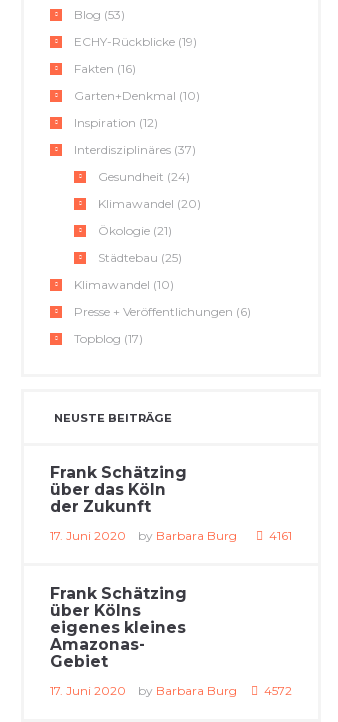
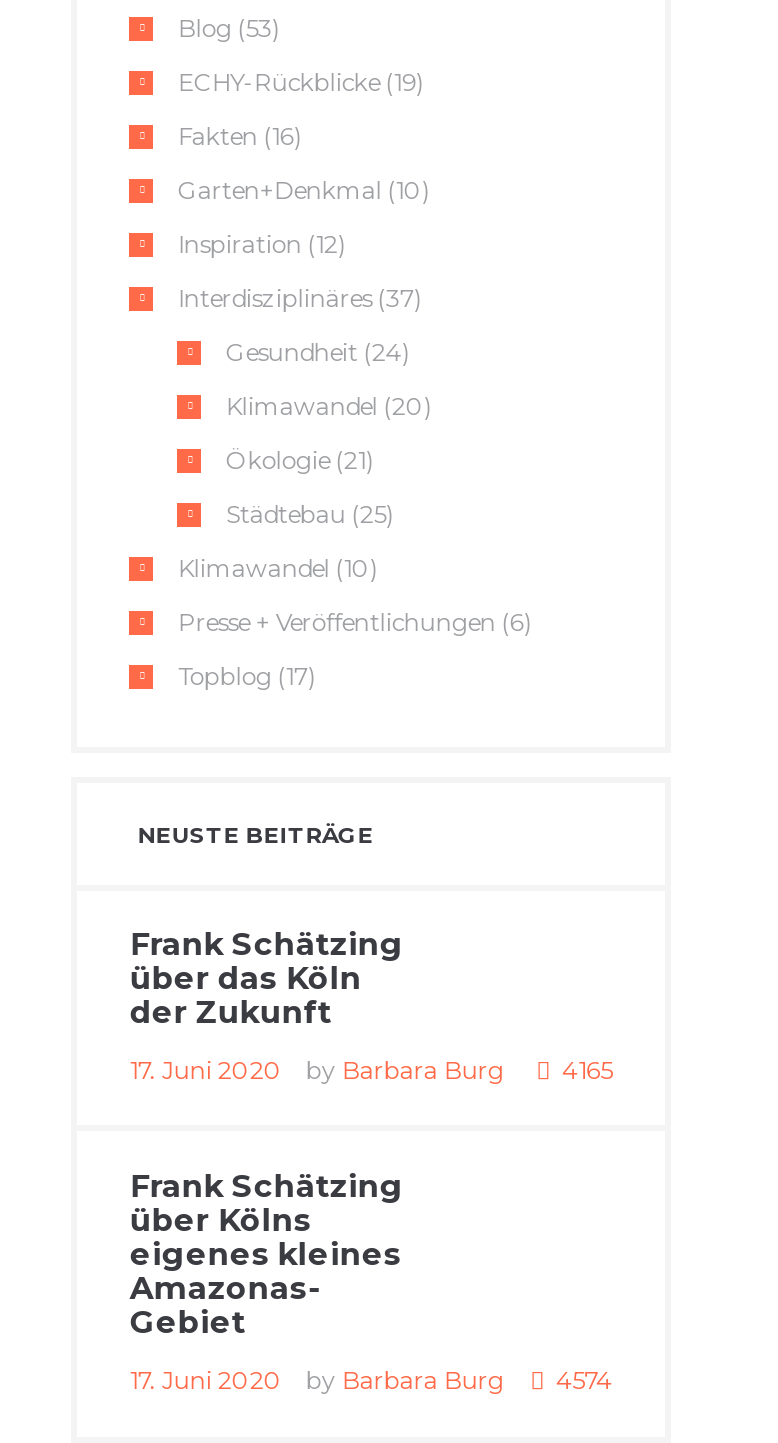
[269,528,292,543] 4161 -> [562,1055,612,1085] 4165
[50,683,292,698] 17. Juni 2020 by Barbara Burg 4572 -> [130,1366,612,1396] 17. Juni 2020 by Barbara Burg 4574

